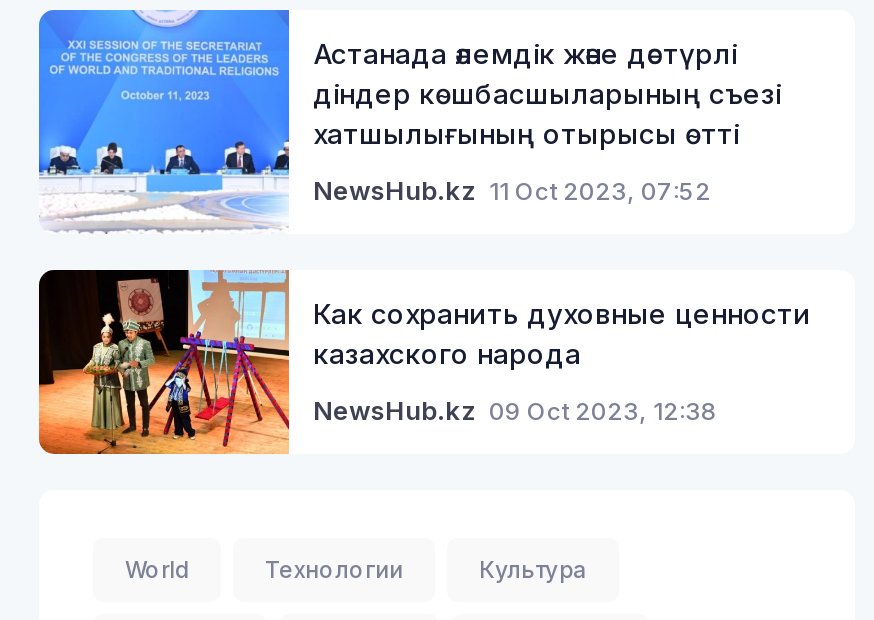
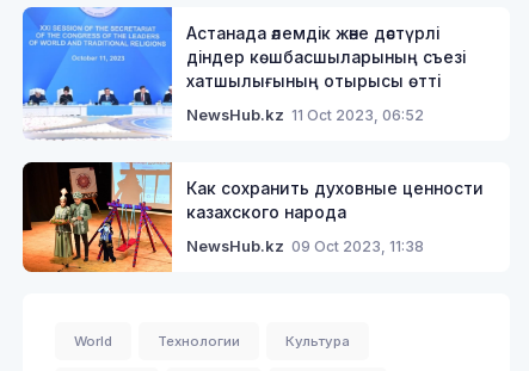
[313,175,711,206] NewsHub.kz 11 Oct 2023, 07:52 -> [186,106,424,124] NewsHub.kz 11 Oct 2023, 06:52
[313,395,717,426] NewsHub.kz 09 Oct 2023, 12:38 -> [186,237,424,255] NewsHub.kz 09 Oct 2023, 11:38

